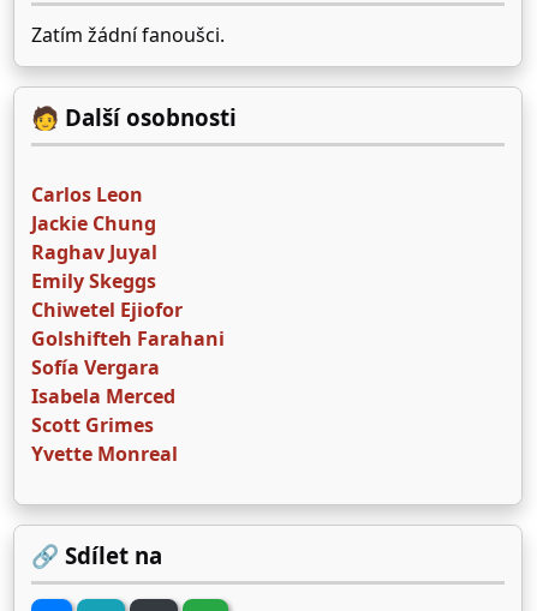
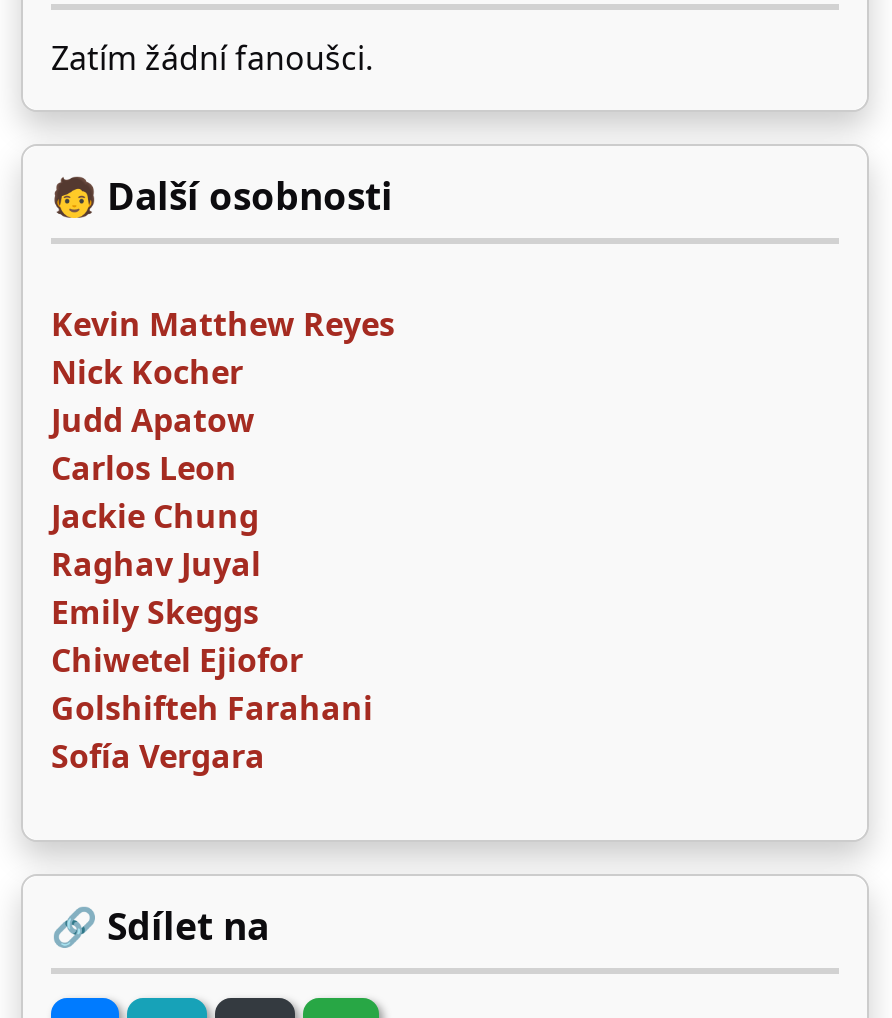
none -> [51,302,395,442] Kevin Matthew Reyes | Nick Kocher | Judd Apatow
moved [31,181,225,381] -> [51,446,373,778]: Carlos Leon | Jackie Chung | Raghav Juyal | Emily Skeggs | Chiwetel Ejiofor | Golshifteh Farahani | Sofía Vergara
[31,383,178,467] Isabela Merced | Scott Grimes | Yvette Monreal -> none

